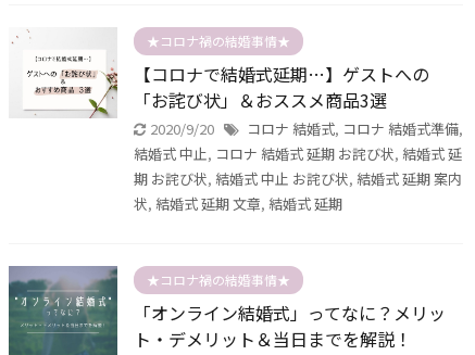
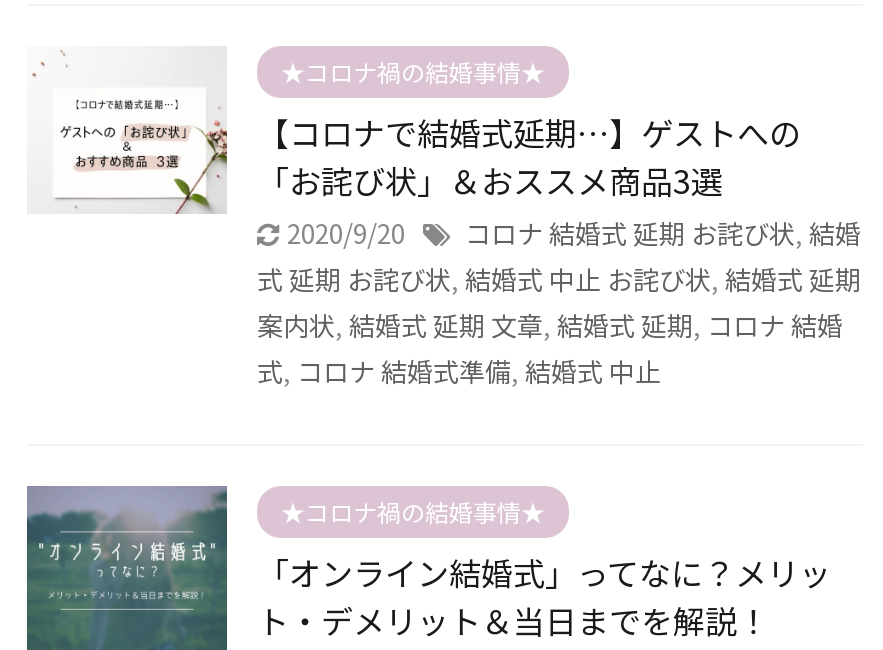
[134,118,463,214] コロナ 結婚式,コロナ 結婚式準備, | 結婚式 中止,コロナ 結婚式 延期 お詫び状,結婚式 延 | 期 お詫び状,結婚式 中止 お詫び状,結婚式 延期 案内 | 状,結婚式 延期 文章,結婚式 延期 -> [257,214,861,390] コロナ 結婚式 延期 お詫び状,結婚 | 式 延期 お詫び状,結婚式 中止 お詫び状,結婚式 延期 | 案内状,結婚式 延期 文章,結婚式 延期,コロナ 結婚 | 式,コロナ 結婚式準備,結婚式 中止

